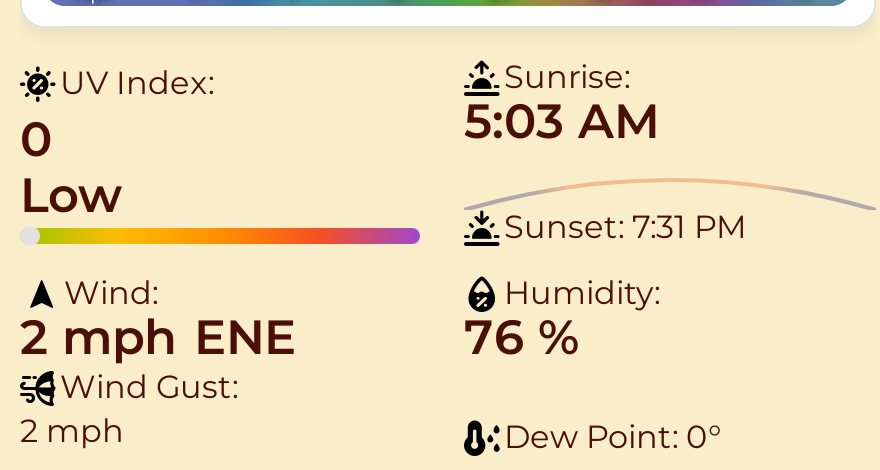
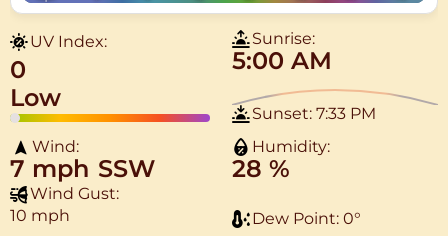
[464,91,660,149] 5:03 AM -> [232,46,332,75] 5:00 AM
[504,207,746,245] Sunset: 7:31 PM -> [252,104,376,123] Sunset: 7:33 PM
[20,307,296,365] 2 mph ENE -> [10,154,155,183] 7 mph SSW
[464,307,580,365] 76 % -> [232,154,290,183] 28 %
[20,411,124,449] 2 mph -> [10,206,70,225] 10 mph

